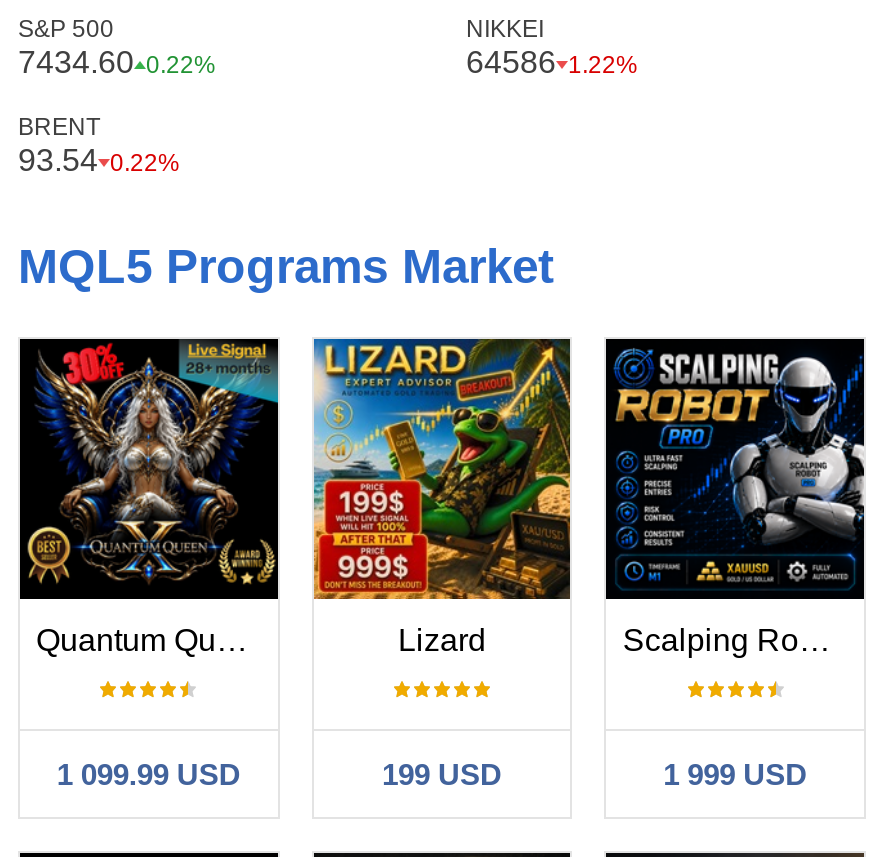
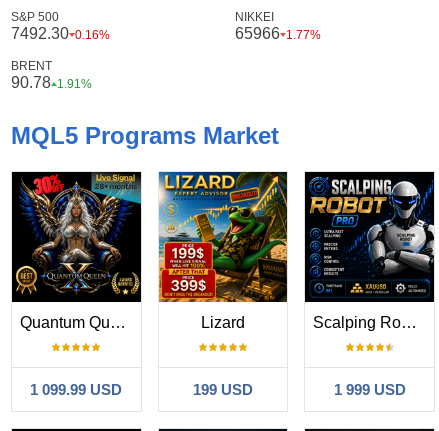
[18,45,216,79] 7434.60 0.22% -> [11,25,110,42] 7492.30 0.16%
[466,45,638,79] 64586 1.22% -> [235,25,321,42] 65966 1.77%
[18,143,180,177] 93.54 0.22% -> [11,74,92,91] 90.78 1.91%

